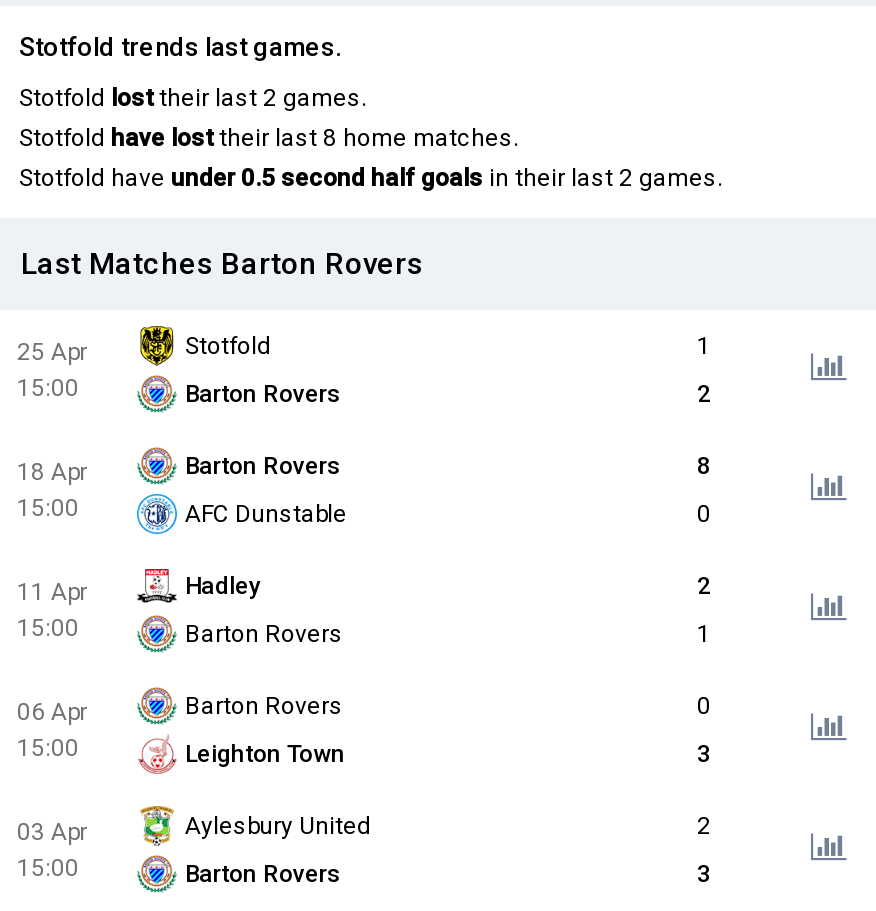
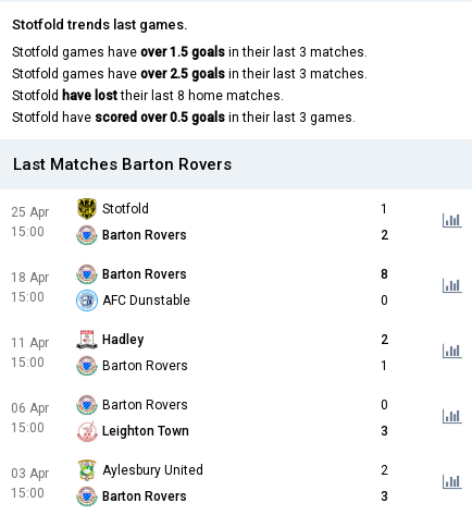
[19,84,367,112] Stotfold lost their last 2 games. -> [12,45,368,82] Stotfold games have over 1.5 goals in their last 3 matches. | Stotfold games have over 2.5 goals in their last 3 matches.
[19,164,723,192] Stotfold have under 0.5 second half goals in their last 2 games. -> [12,110,356,125] Stotfold have scored over 0.5 goals in their last 3 games.

